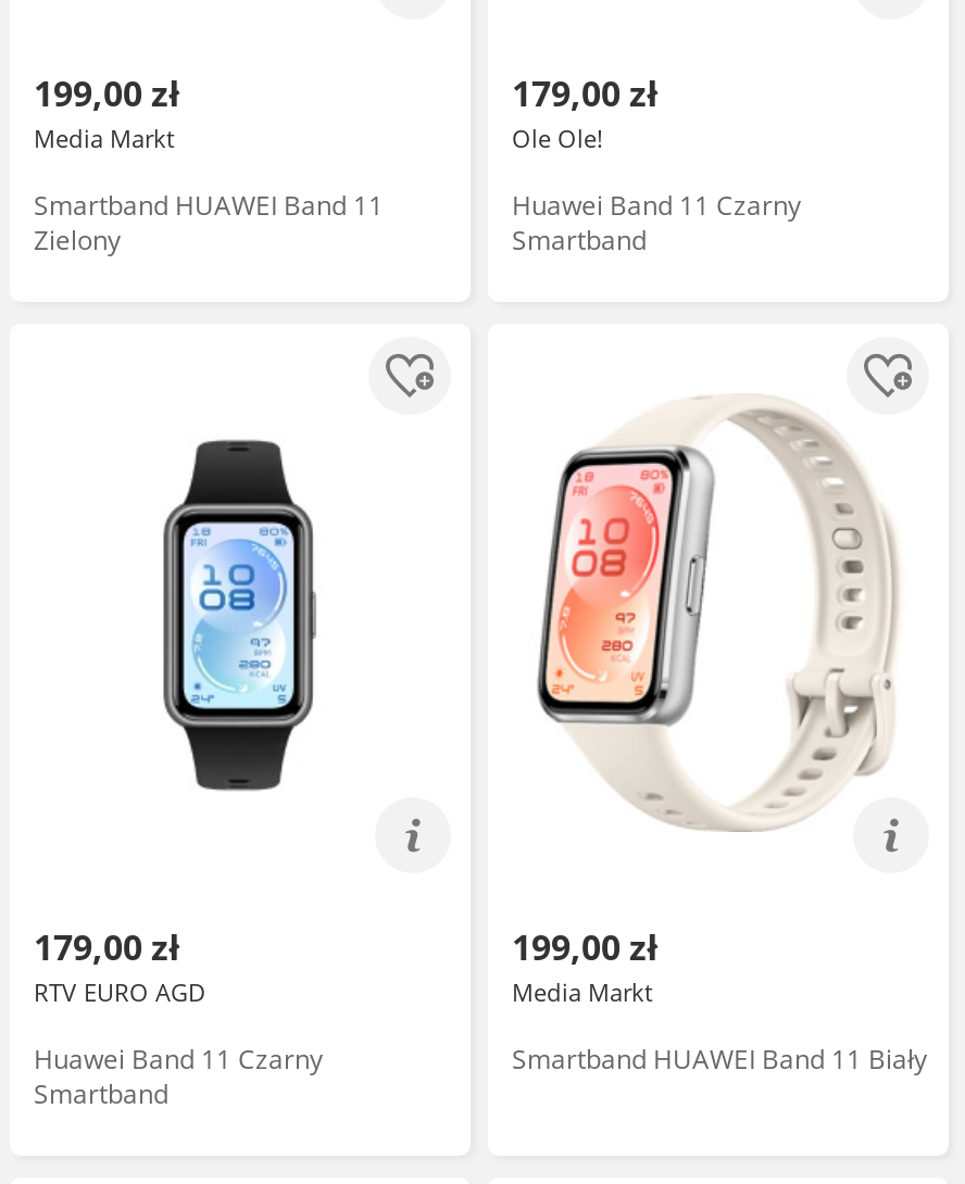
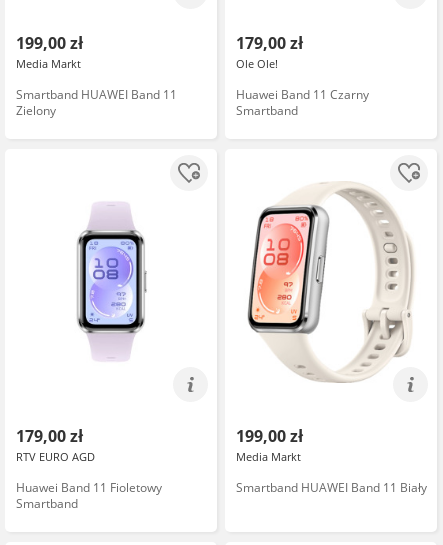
[162,439,314,793] [image] -> [76,203,144,364] [image]
[34,1041,323,1078] Huawei Band 11 Czarny -> [16,479,162,496] Huawei Band 11 Fioletowy

